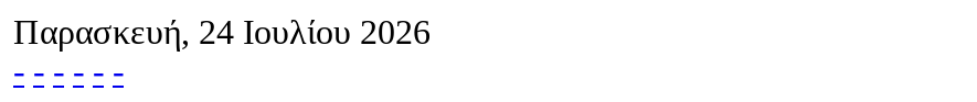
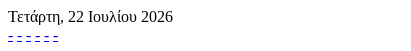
[13,13,431,50] Παρασκευή, 24 Ιουλίου 2026 -> [8,8,173,25] Τετάρτη, 22 Ιουλίου 2026

